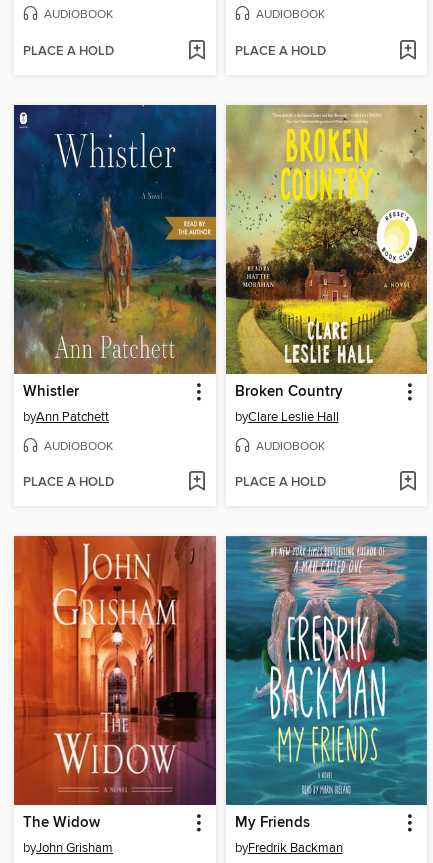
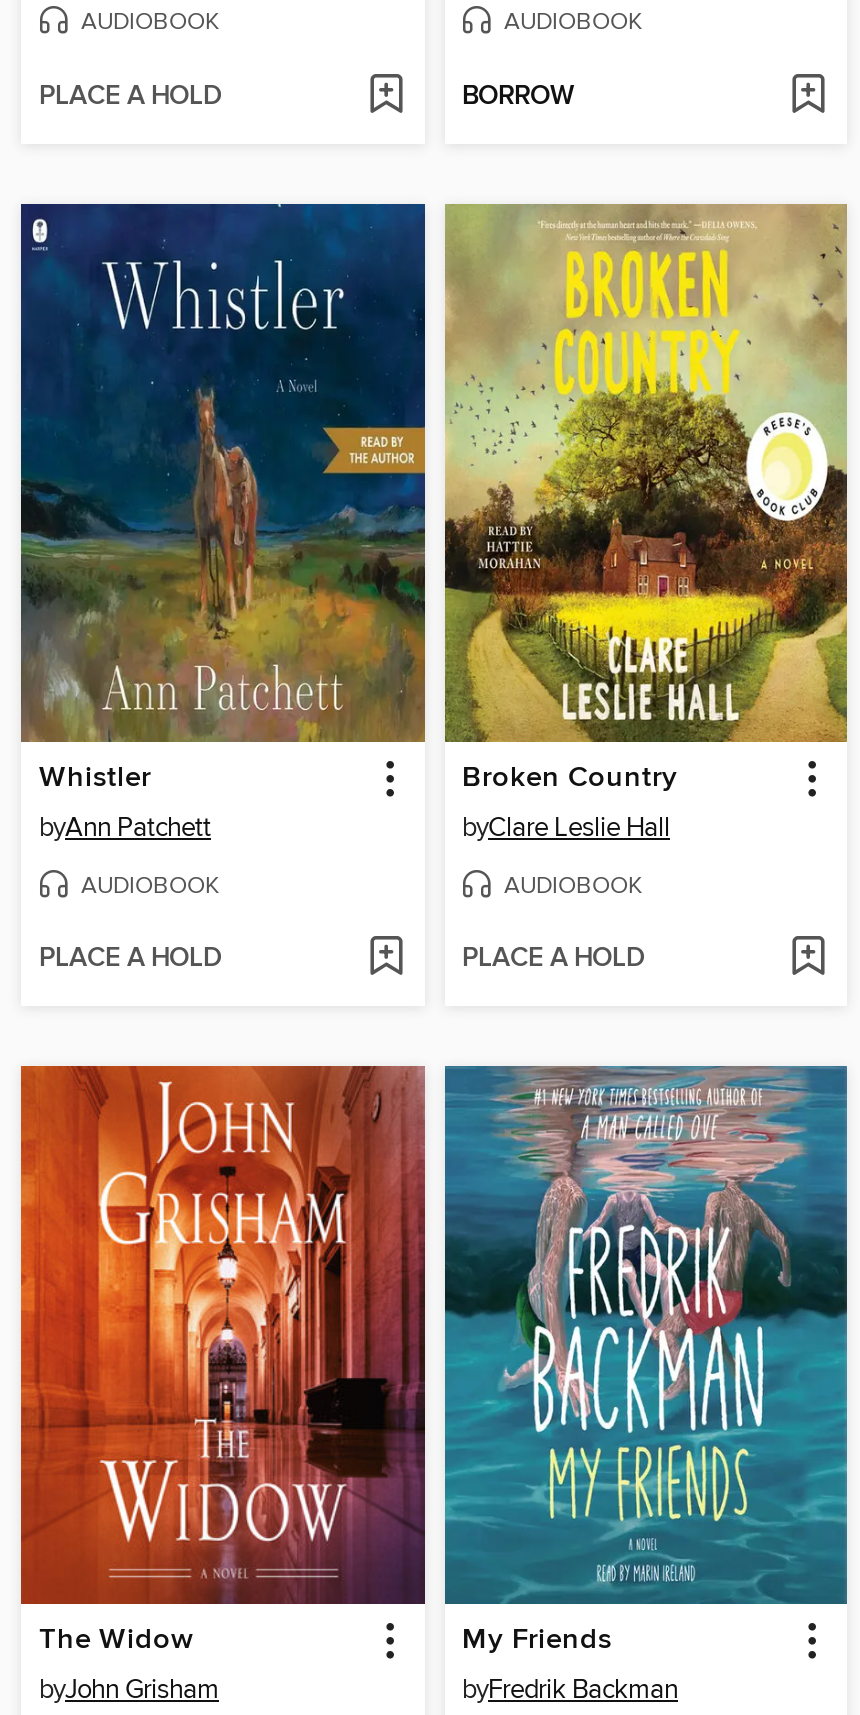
[234,43,325,60] PLACE A HOLD -> [462,80,574,114] BORROW

